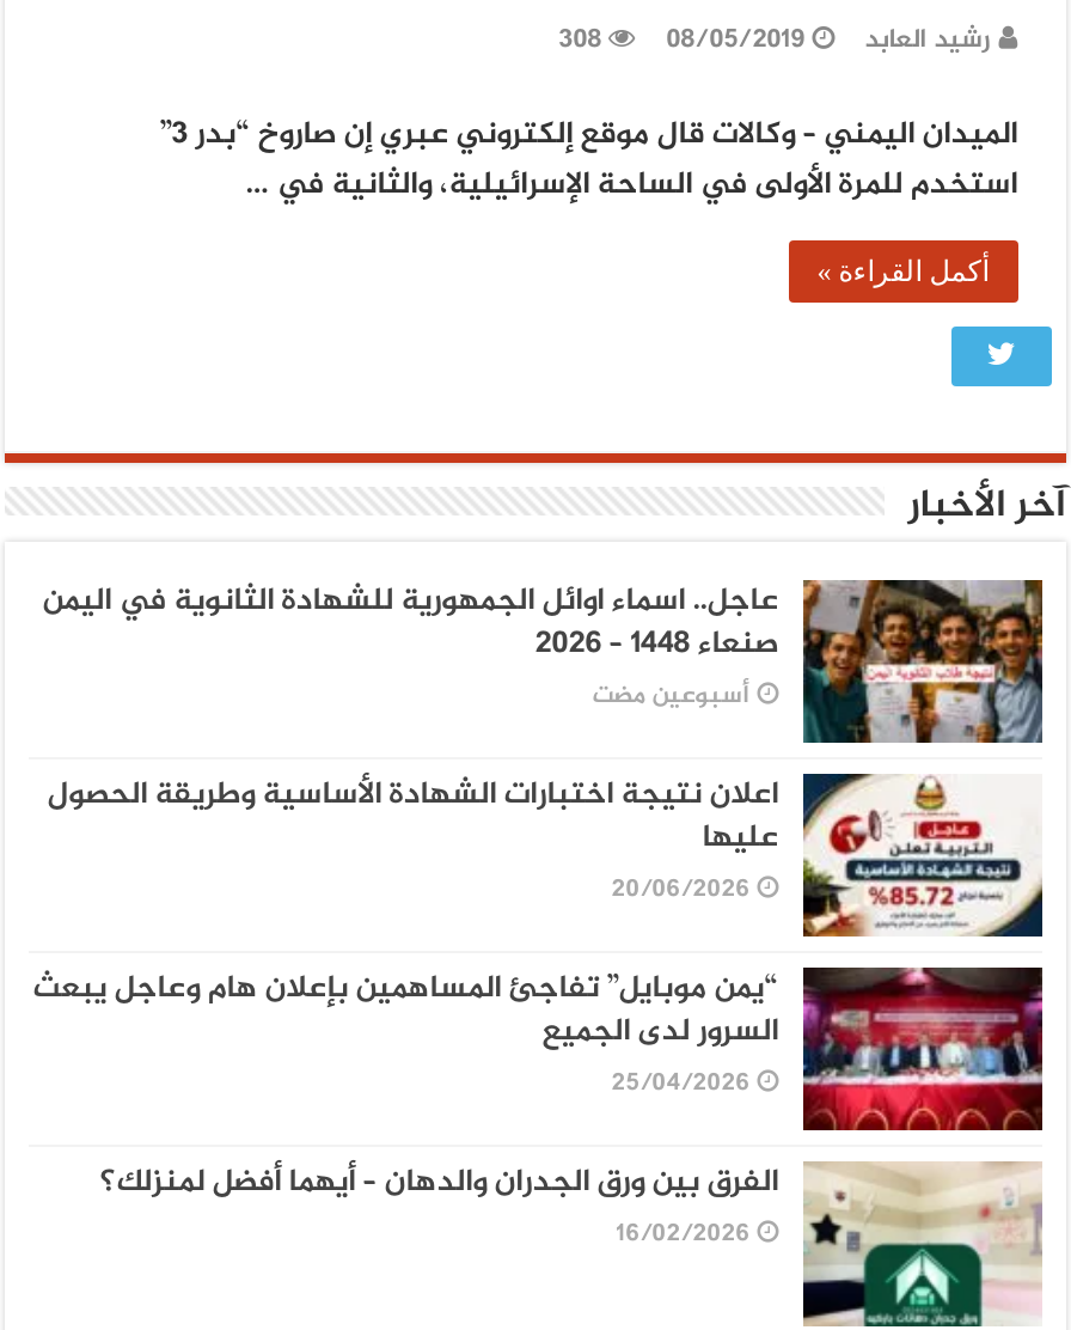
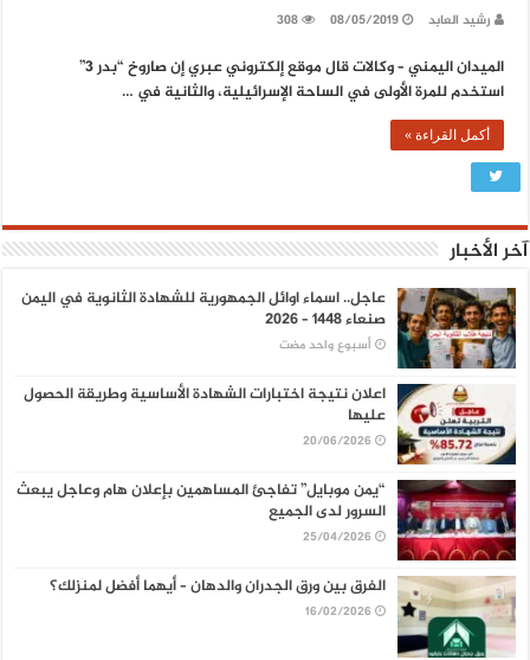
[595,675,753,716] أسبوعين مضت -> [280,335,372,355] أسبوع واحد مضت

